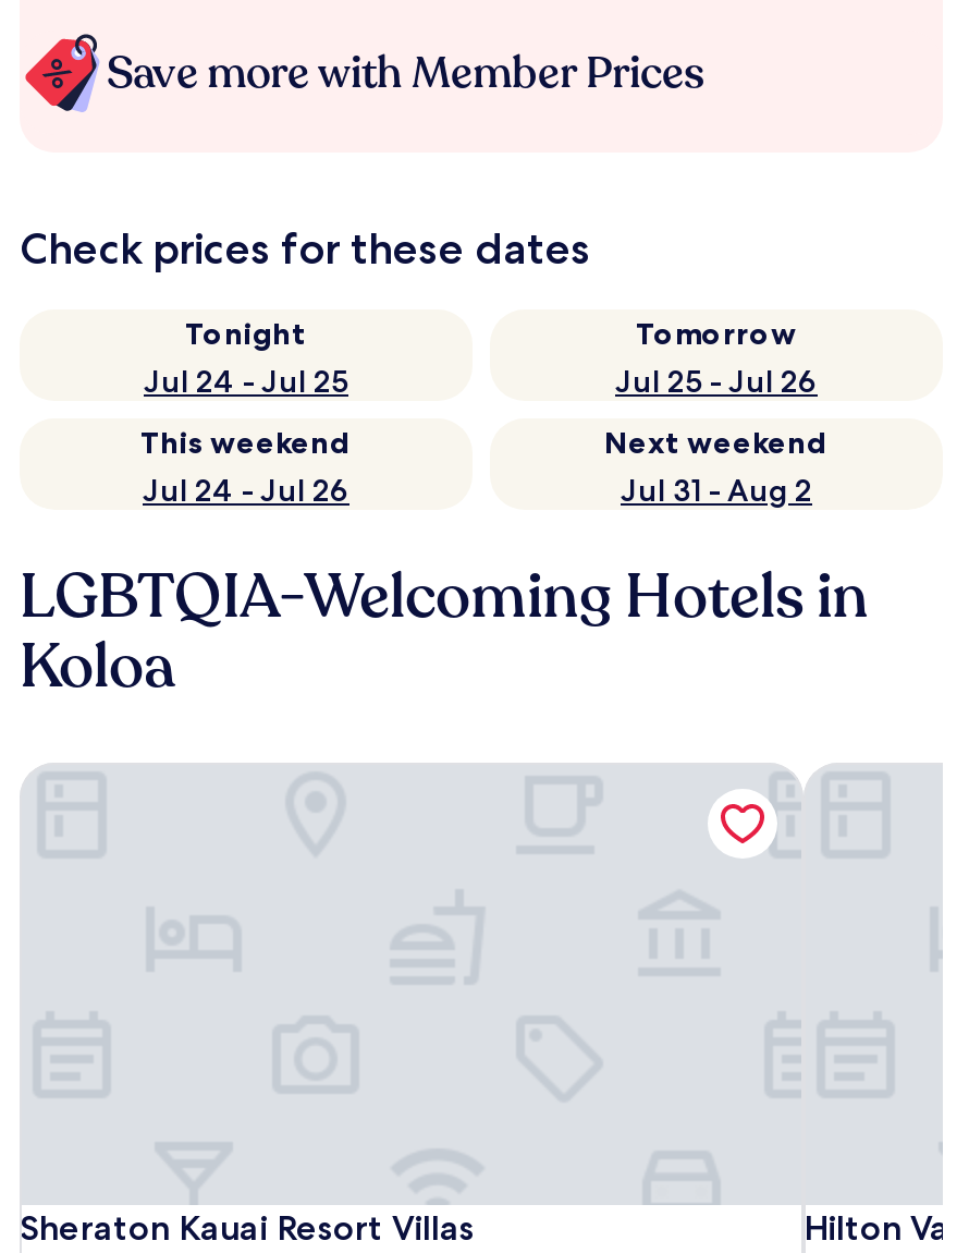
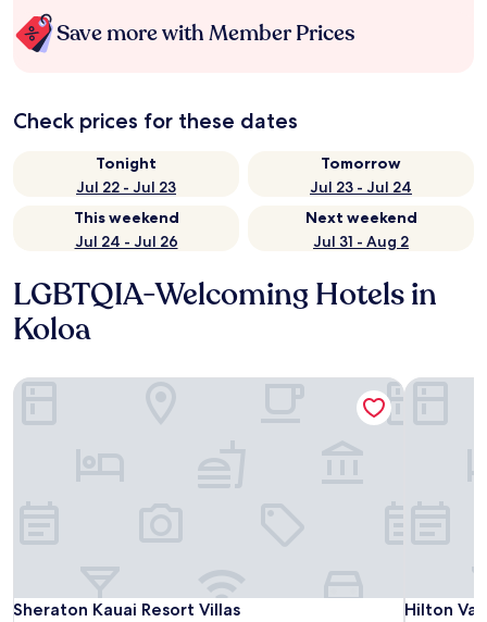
[144,362,348,401] Jul 24 - Jul 25 -> [76,177,176,197] Jul 22 - Jul 23
[615,362,818,401] Jul 25 - Jul 26 -> [310,177,412,197] Jul 23 - Jul 24

